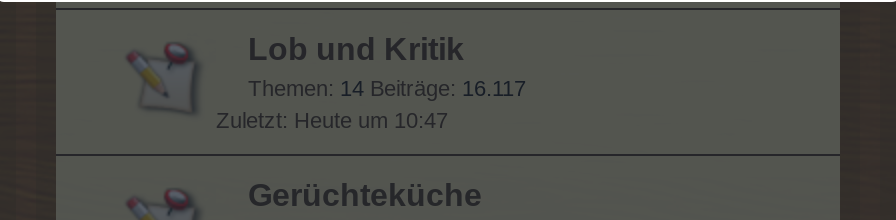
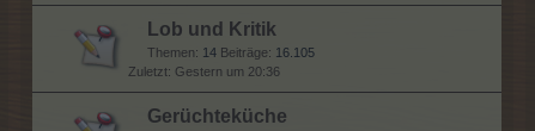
[248,76,526,100] Themen: 14 Beiträge: 16.117 -> [147,45,315,60] Themen: 14 Beiträge: 16.105
[294,108,448,132] Heute um 10:47 -> [175,64,280,79] Gestern um 20:36

